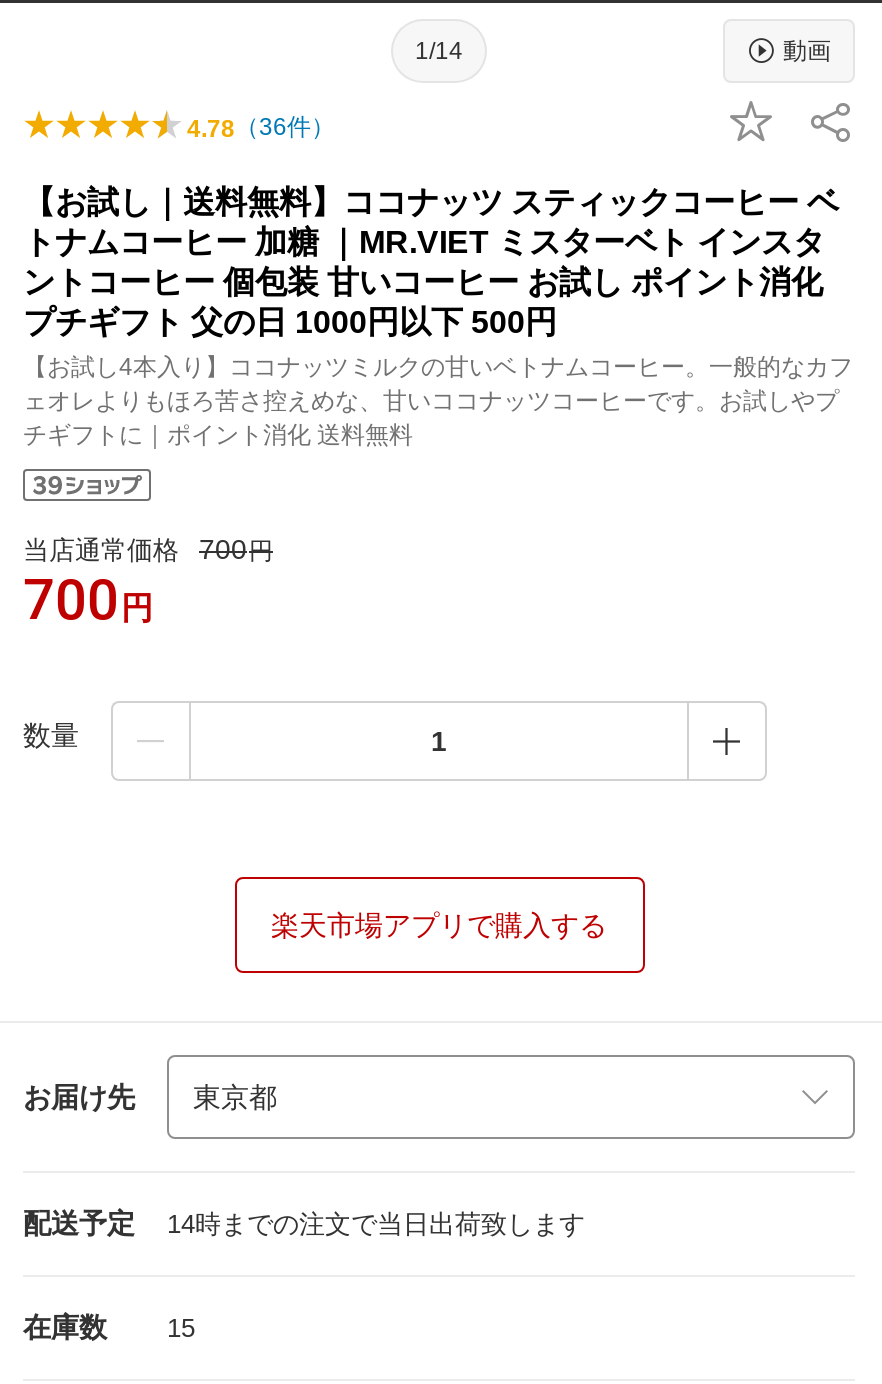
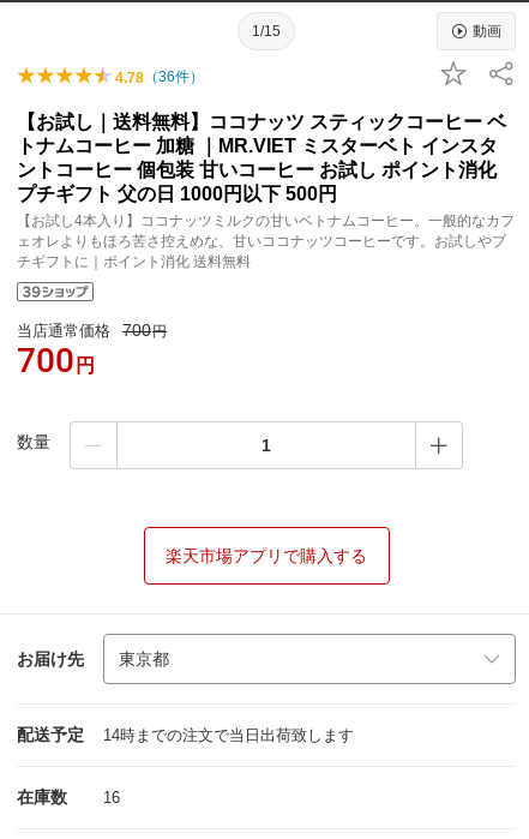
[415,36,463,64] 1/14 -> [252,22,281,39] 1/15
[23,1311,195,1343] 在庫数 15 -> [17,787,120,807] 在庫数 16

